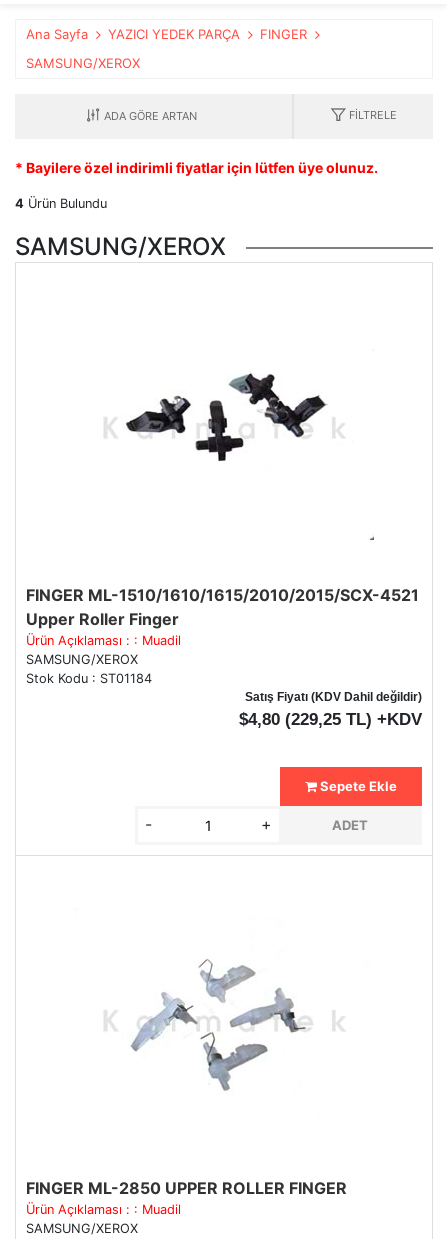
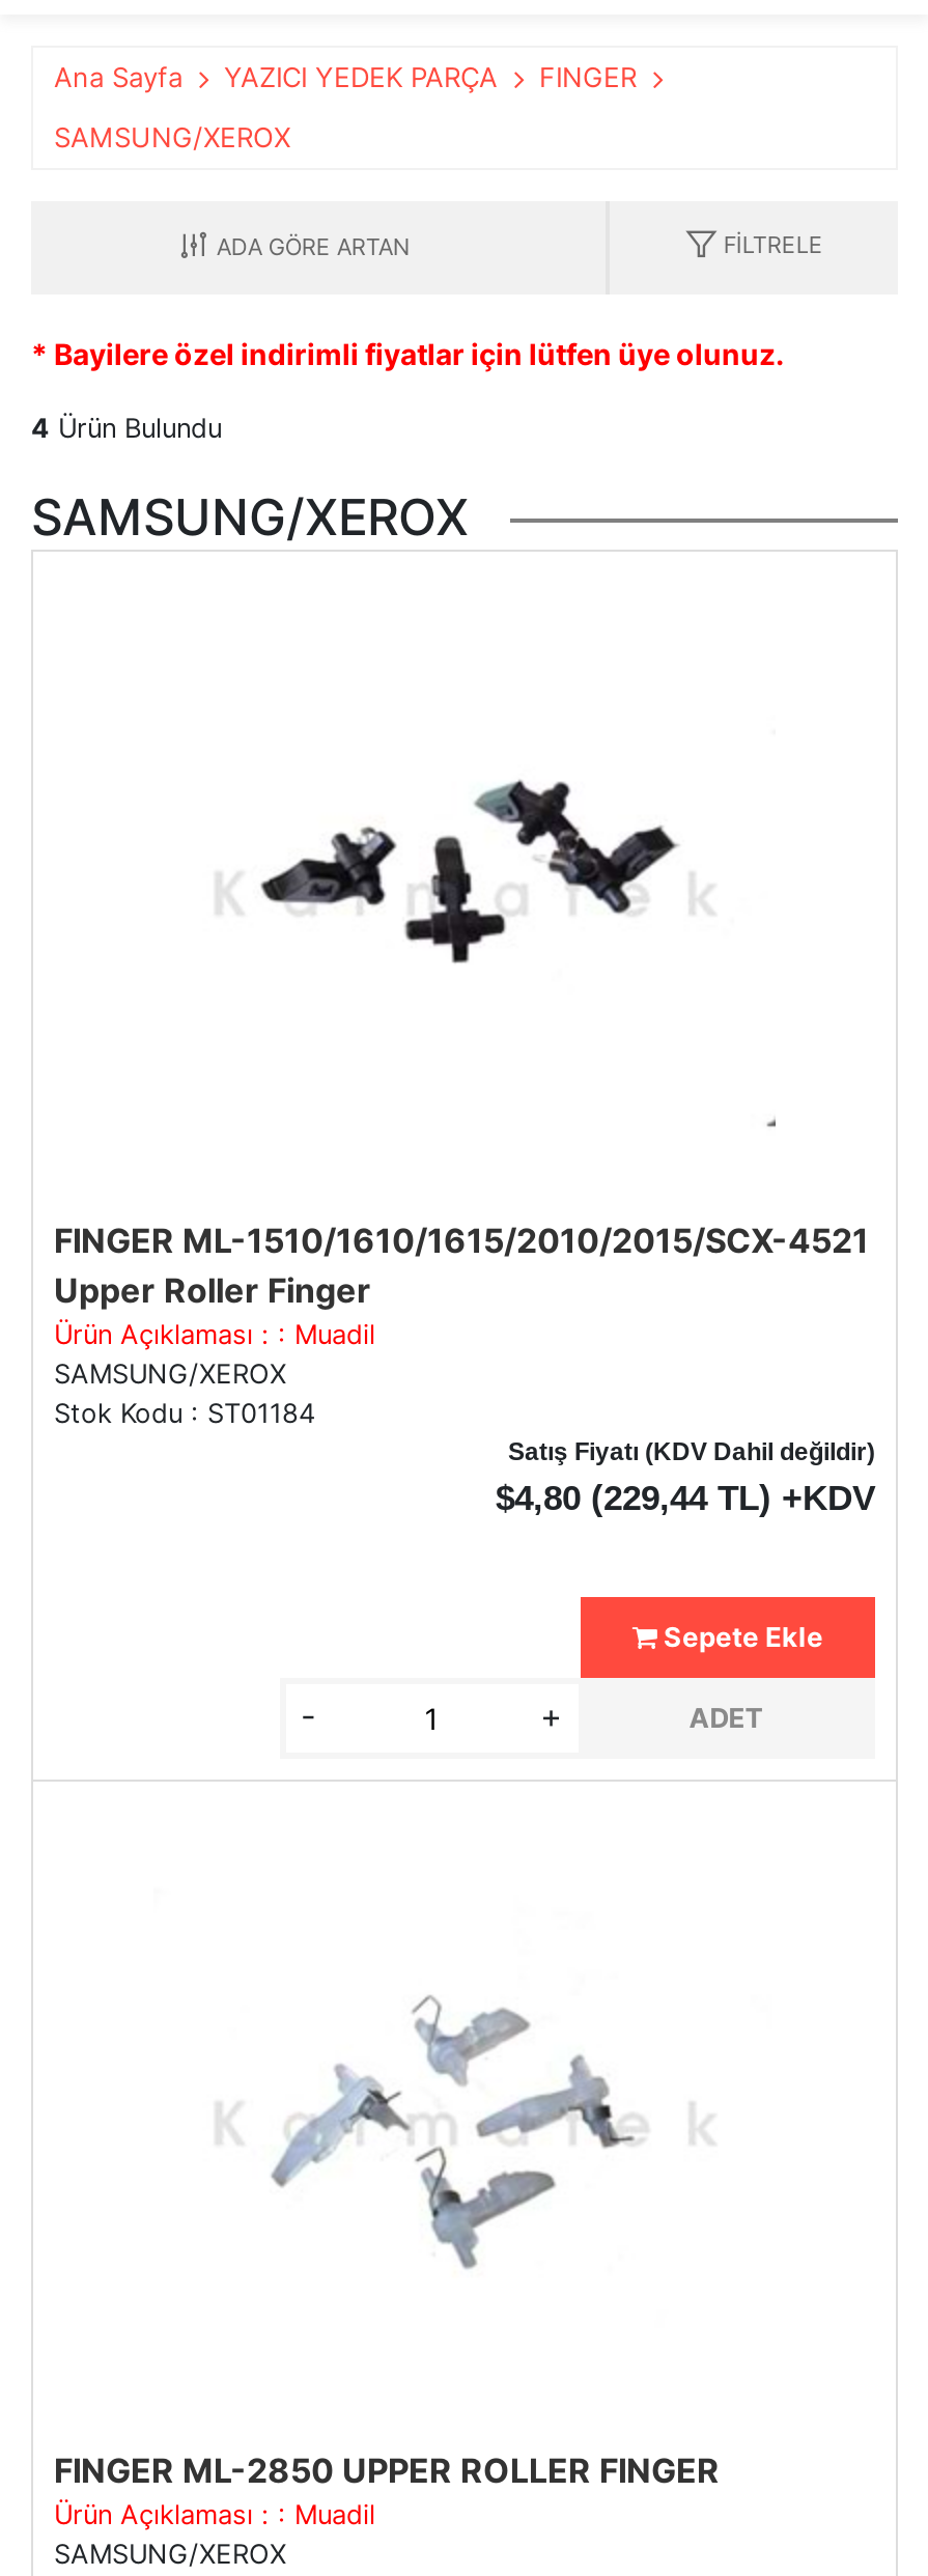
[239,710,422,729] $4,80 (229,25 TL) +KDV -> [496,1479,875,1518] $4,80 (229,44 TL) +KDV

